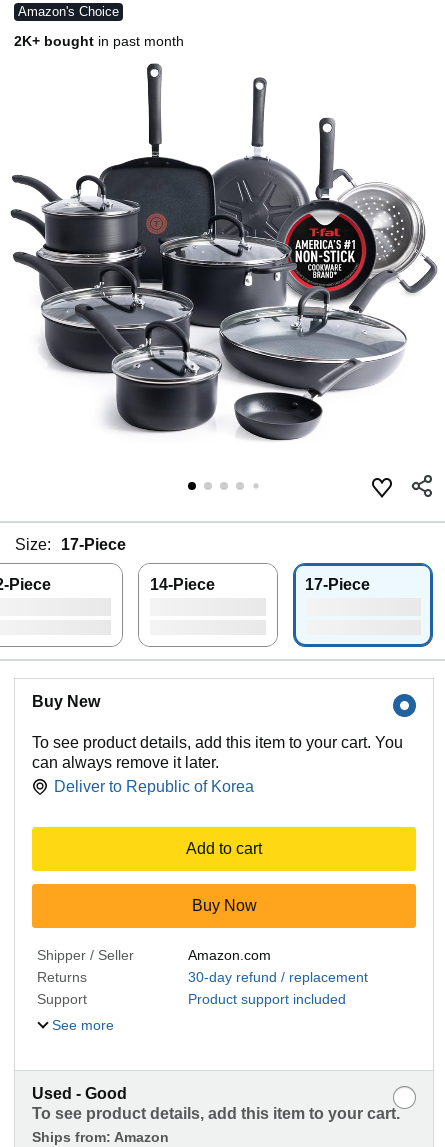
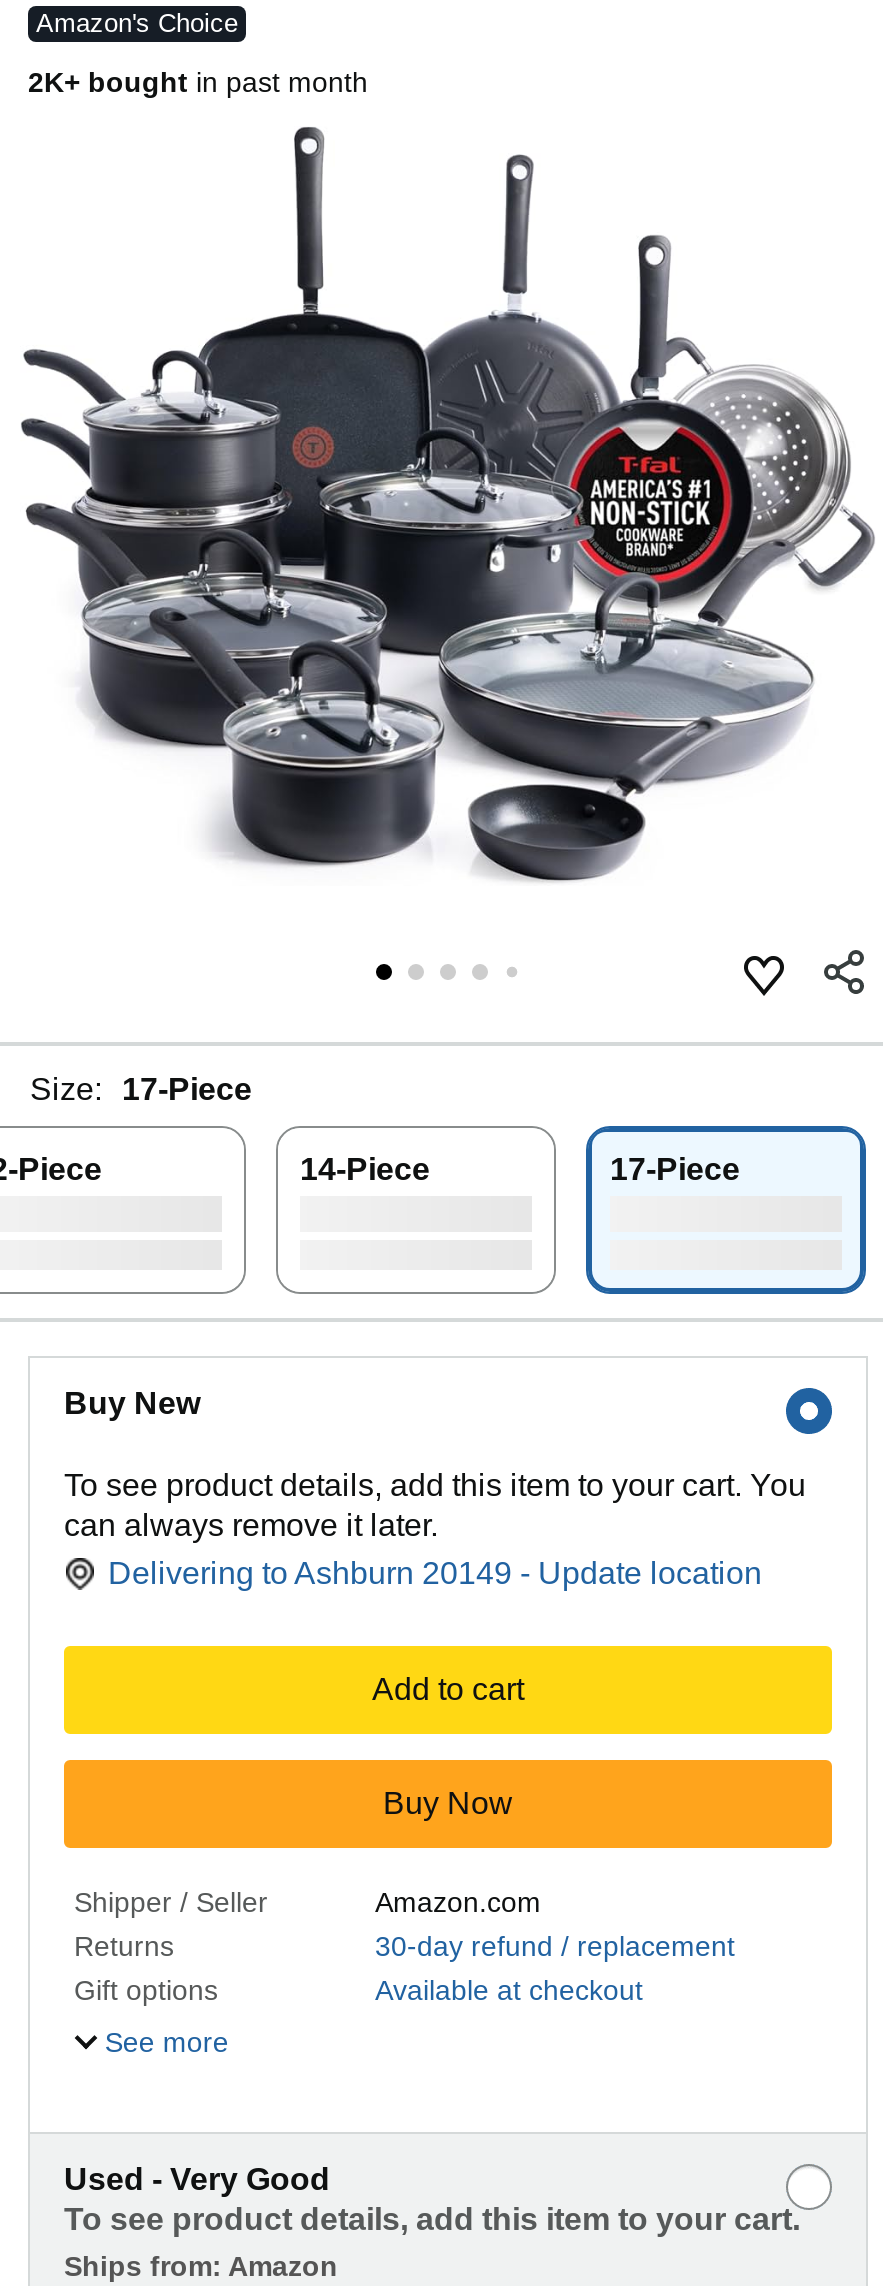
[54,778,254,795] Deliver to Republic of Korea -> [108,1556,762,1590] Delivering to Ashburn 20149 - Update location
[37,991,345,1007] Support | Product support included -> [74,1974,643,2006] Gift options | Available at checkout
[32,1085,127,1102] Used - Good -> [64,2162,330,2196] Used - Very Good

